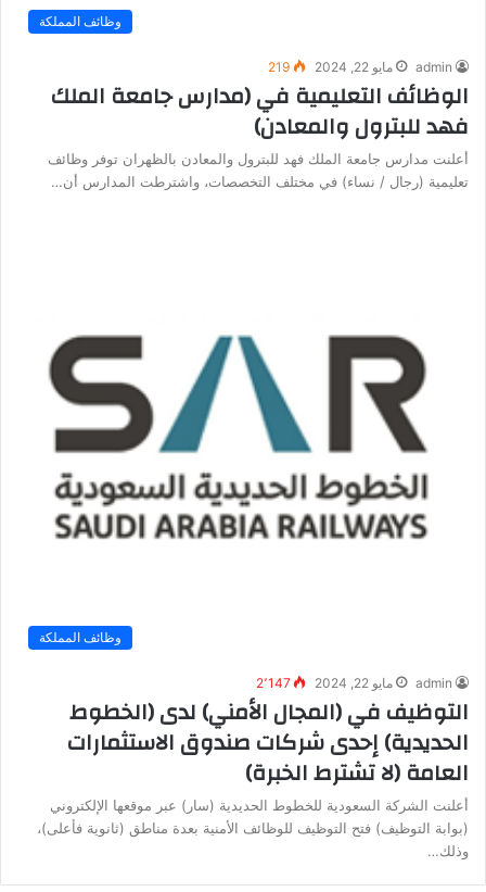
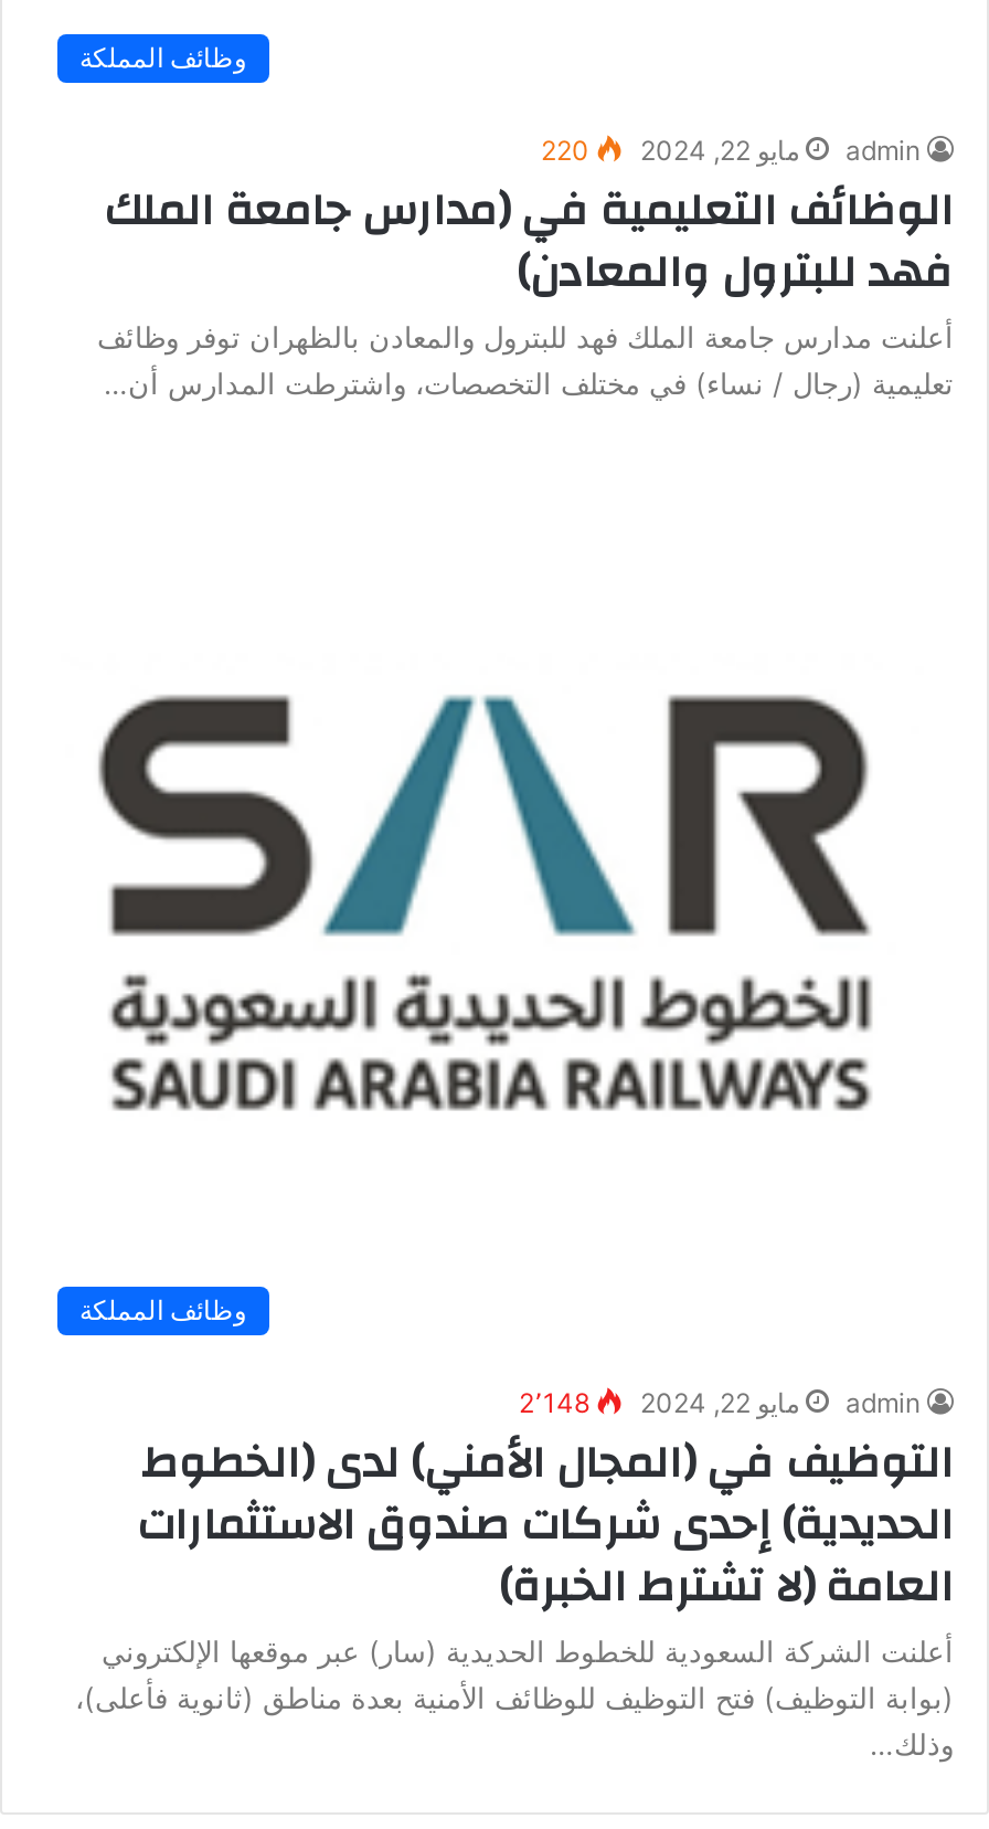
[268,59,290,75] 219 -> [541,134,589,167] 220
[256,675,290,691] 2٬147 -> [519,1387,589,1420] 2٬148

